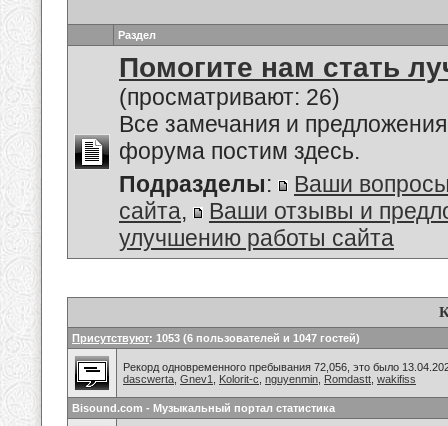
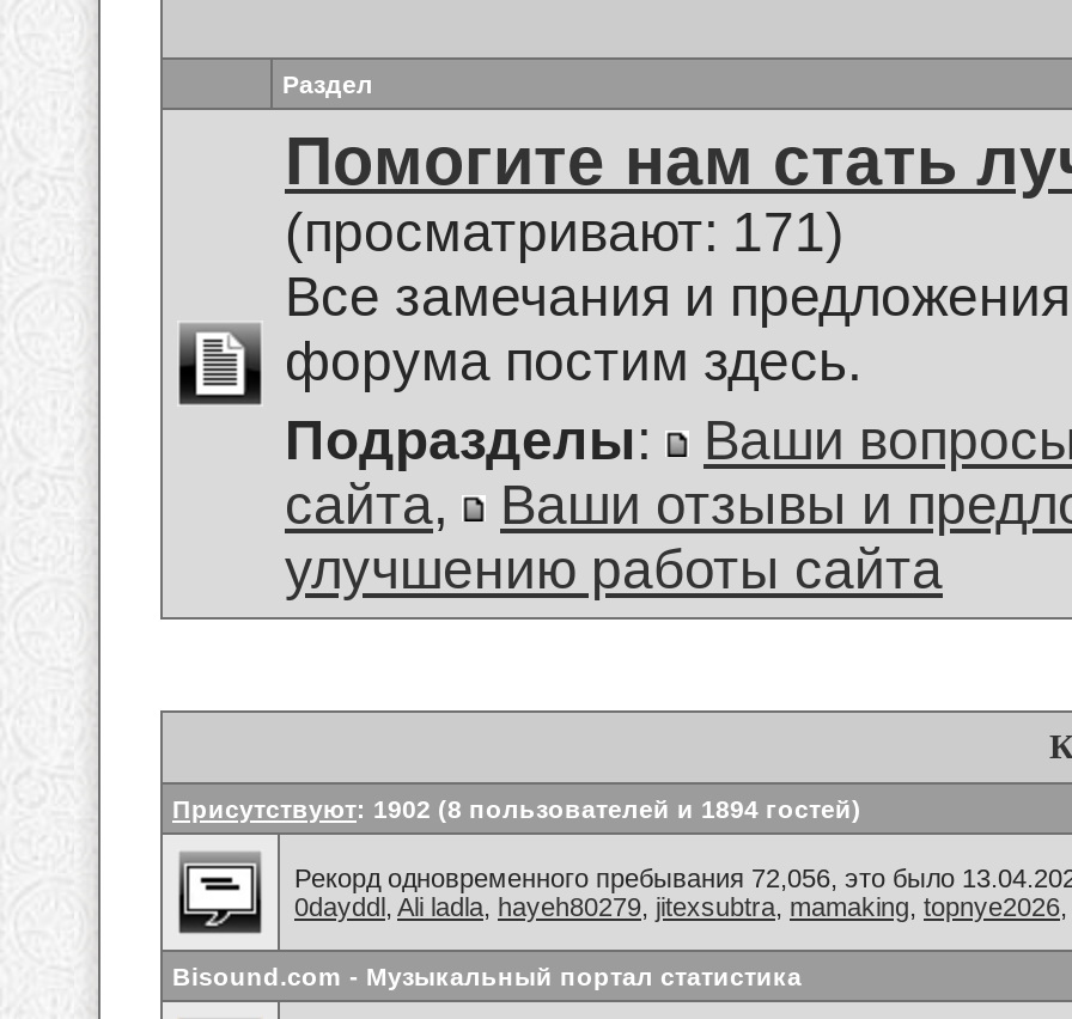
[119,84,340,110] (просматривают: 26) -> [285,201,845,263] (просматривают: 171)
[72,332,360,344] Присутствуют: 1053 (6 пользователей и 1047 гостей) -> [172,794,861,823] Присутствуют: 1902 (8 пользователей и 1894 гостей)
[123,373,416,385] dascwerta, Gnev1, Kolorit-с, nguyenmin, Romdastt, wakifiss -> [294,892,1072,921] 0dayddl, Ali ladla, hayeh80279, jitexsubtra, mamaking, topnye2026,

